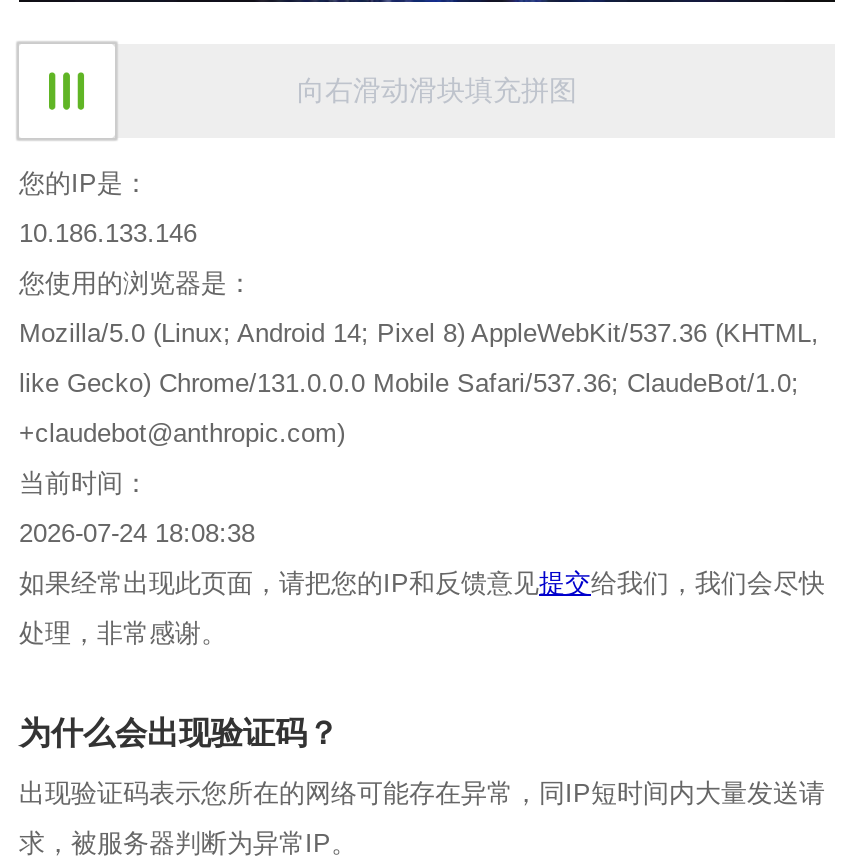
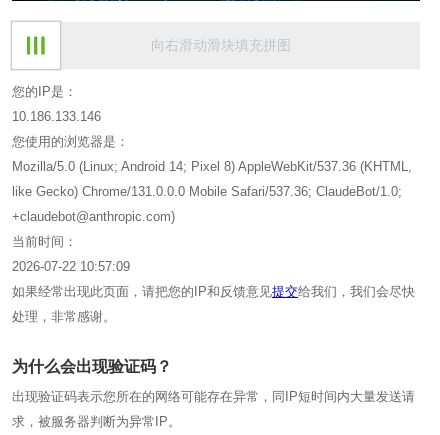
[19,519,255,549] 2026-07-24 18:08:38 -> [12,259,130,274] 2026-07-22 10:57:09

